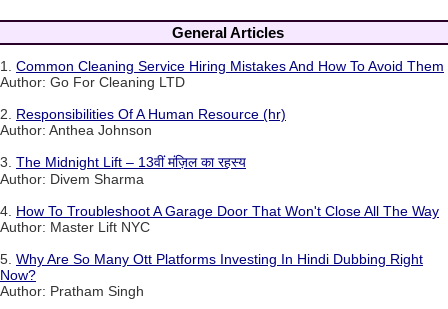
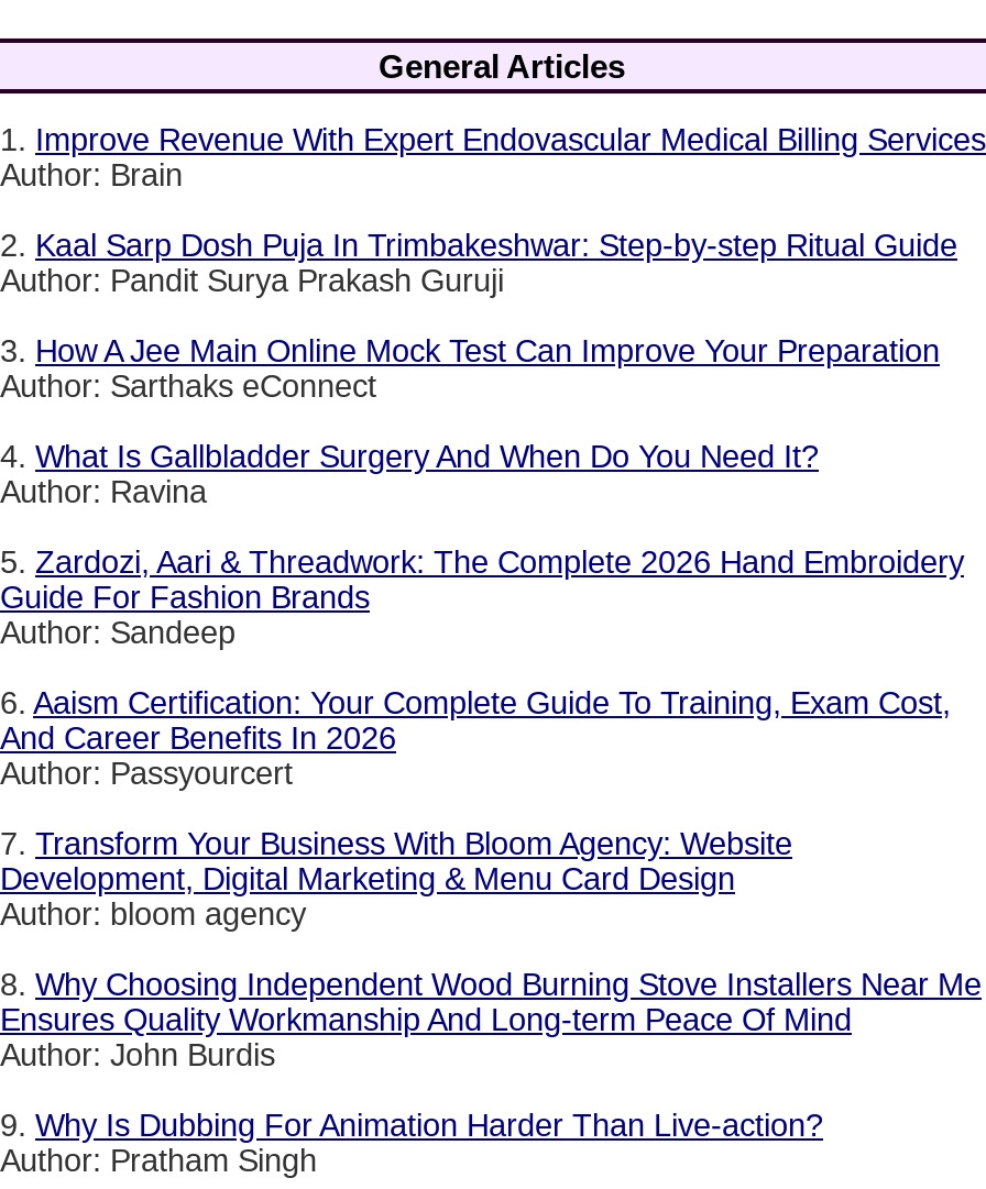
[0,58,444,283] 1. Common Cleaning Service Hiring Mistakes And How To Avoid Them | Author: Go For Cleaning LTD | 2. Responsibilities Of A Human Resource (hr) | Author: Anthea Johnson | 3. The Midnight Lift – 13वीं मंज़िल का रहस्य | Author: Divem Sharma | 4. How To Troubleshoot A Garage Door That Won't Close All The Way | Author: Master Lift NYC | 5. Why Are So Many Ott Platforms Investing In Hindi Dubbing Right | Now? -> [0,122,986,1142] 1. Improve Revenue With Expert Endovascular Medical Billing Services | Author: Brain | 2. Kaal Sarp Dosh Puja In Trimbakeshwar: Step-by-step Ritual Guide | Author: Pandit Surya Prakash Guruji | 3. How A Jee Main Online Mock Test Can Improve Your Preparation | Author: Sarthaks eConnect | 4. What Is Gallbladder Surgery And When Do You Need It? | Author: Ravina | 5. Zardozi, Aari & Threadwork: The Complete 2026 Hand Embroidery | Guide For Fashion Brands | Author: Sandeep | 6. Aaism Certification: Your Complete Guide To Training, Exam Cost, | And Career Benefits In 2026 | Author: Passyourcert | 7. Transform Your Business With Bloom Agency: Website | Development, Digital Marketing & Menu Card Design | Author: bloom agency | 8. Why Choosing Independent Wood Burning Stove Installers Near Me | Ensures Quality Workmanship And Long-term Peace Of Mind | Author: John Burdis | 9. Why Is Dubbing For Animation Harder Than Live-action?

